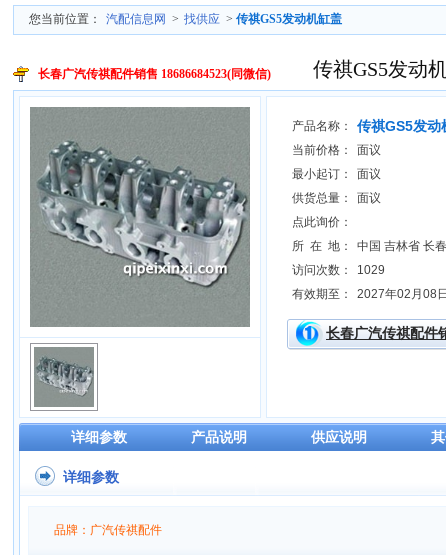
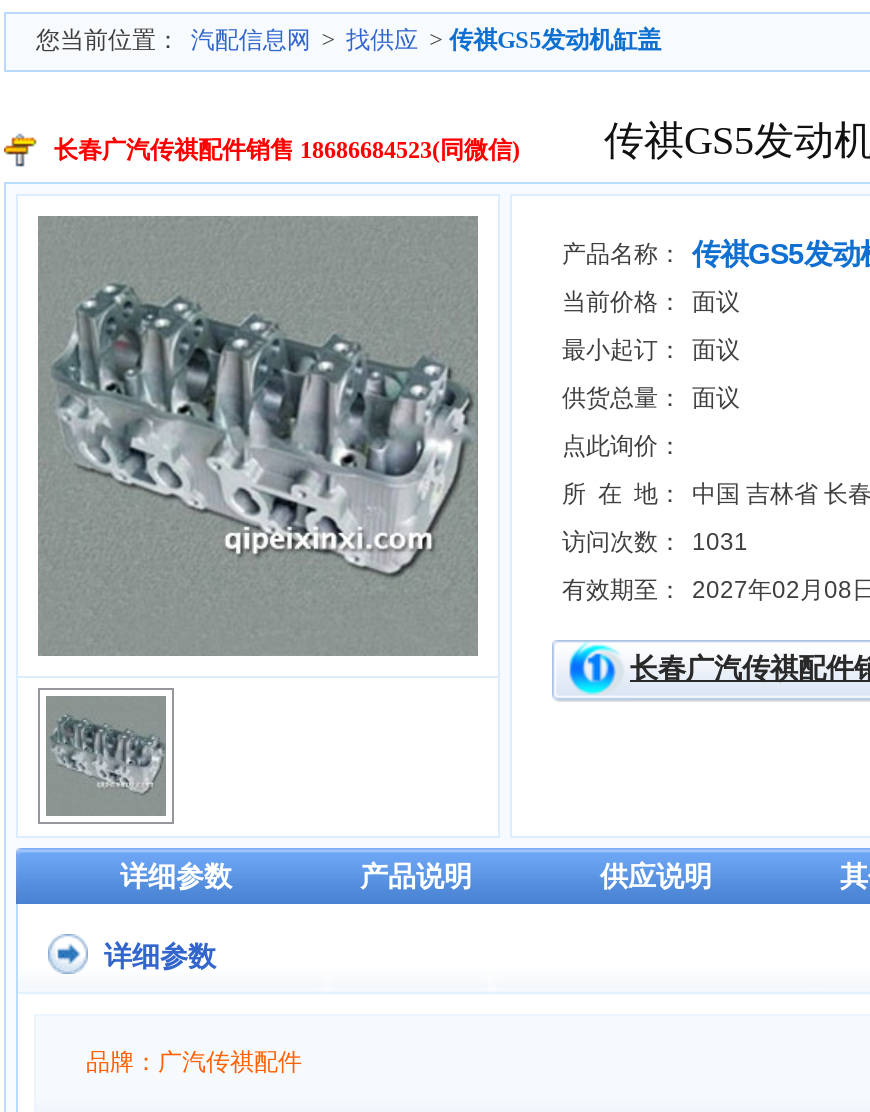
[292,263,385,277] 访问次数： 1029 -> [562,528,748,556] 访问次数： 1031

